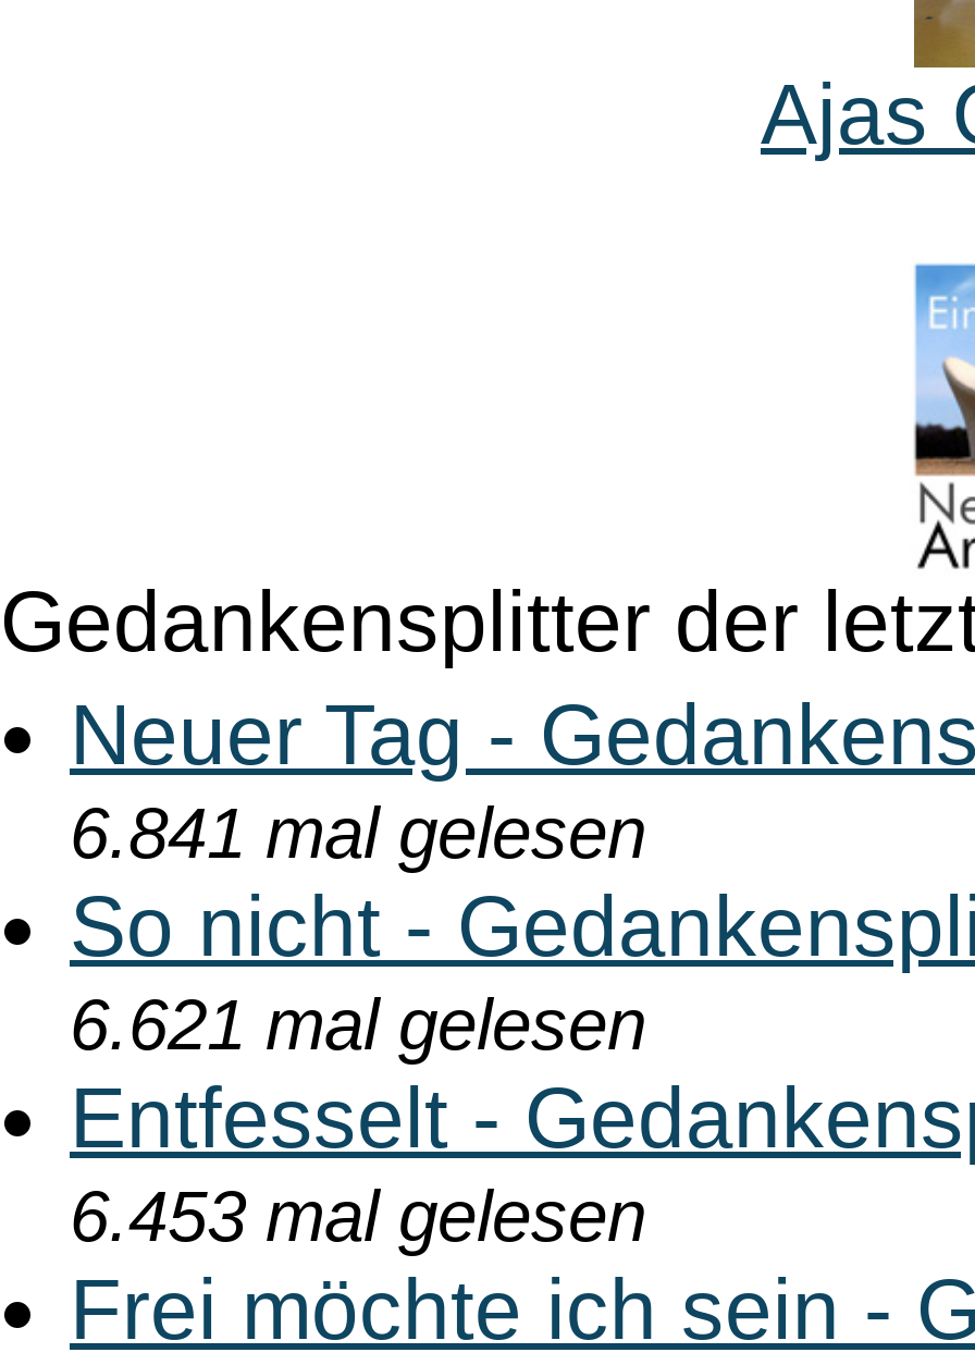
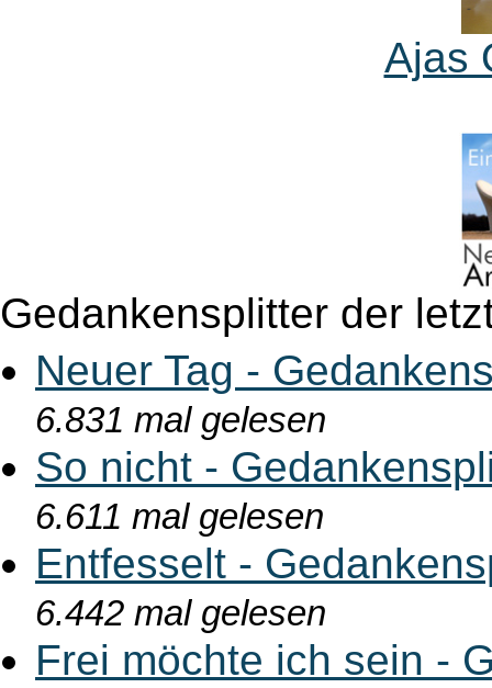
[70,792,646,873] 6.841 mal gelesen -> [35,399,326,440] 6.831 mal gelesen
[70,984,646,1064] 6.621 mal gelesen -> [35,496,324,536] 6.611 mal gelesen
[70,1175,646,1256] 6.453 mal gelesen -> [35,592,326,633] 6.442 mal gelesen

